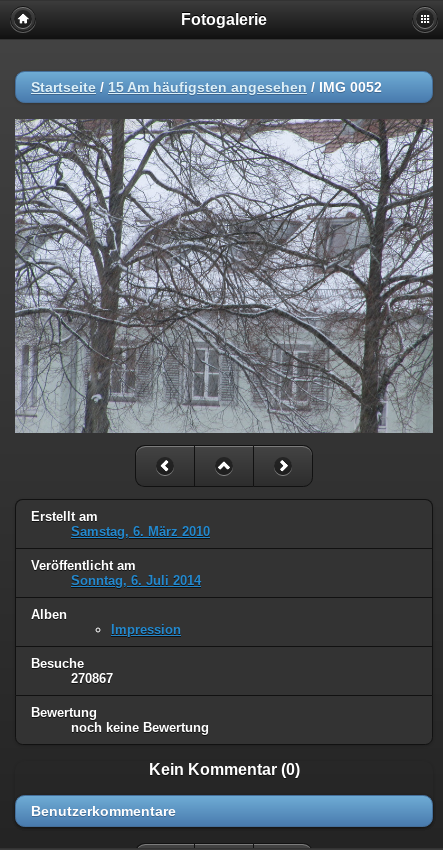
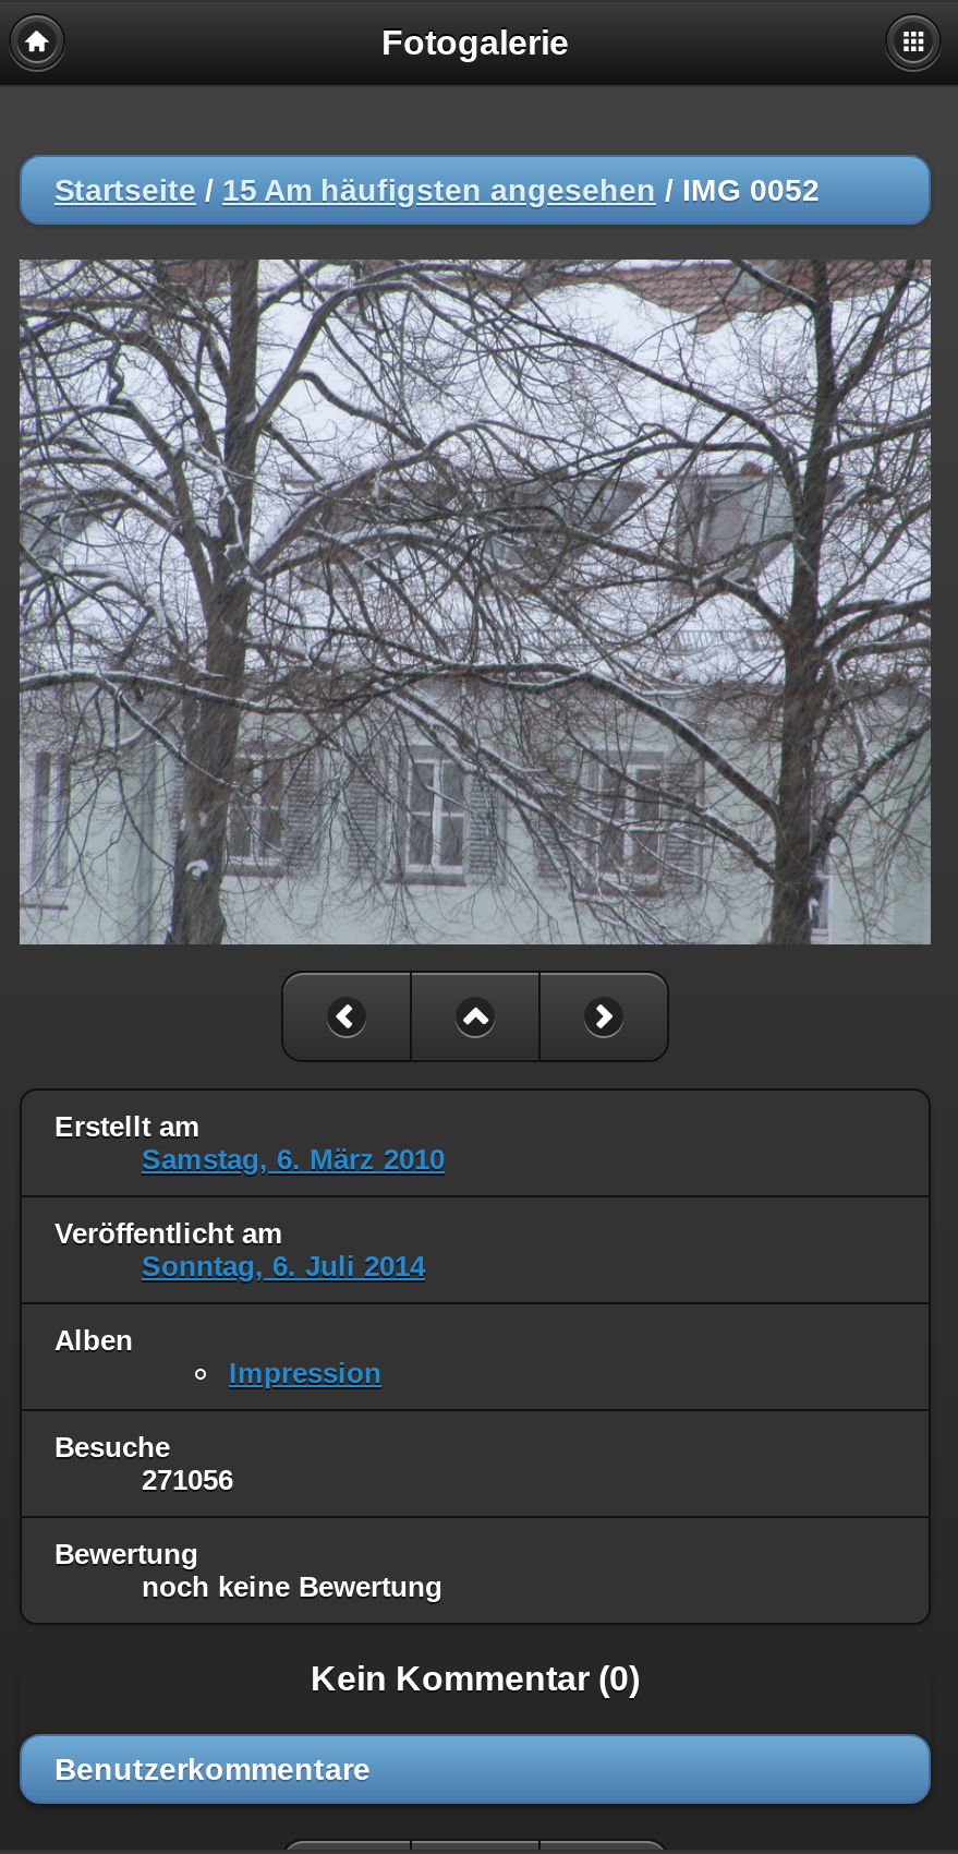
[71,671,113,686] 270867 -> [142,1464,233,1497] 271056

